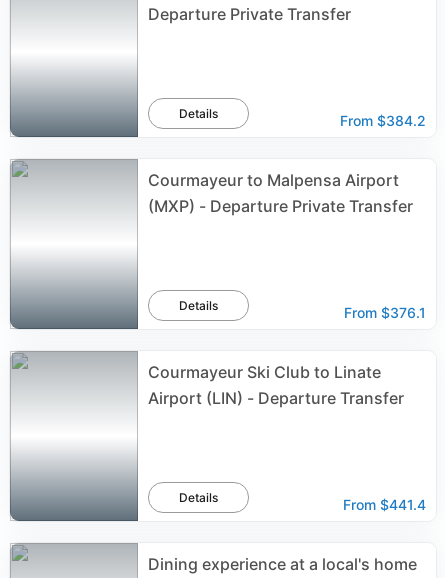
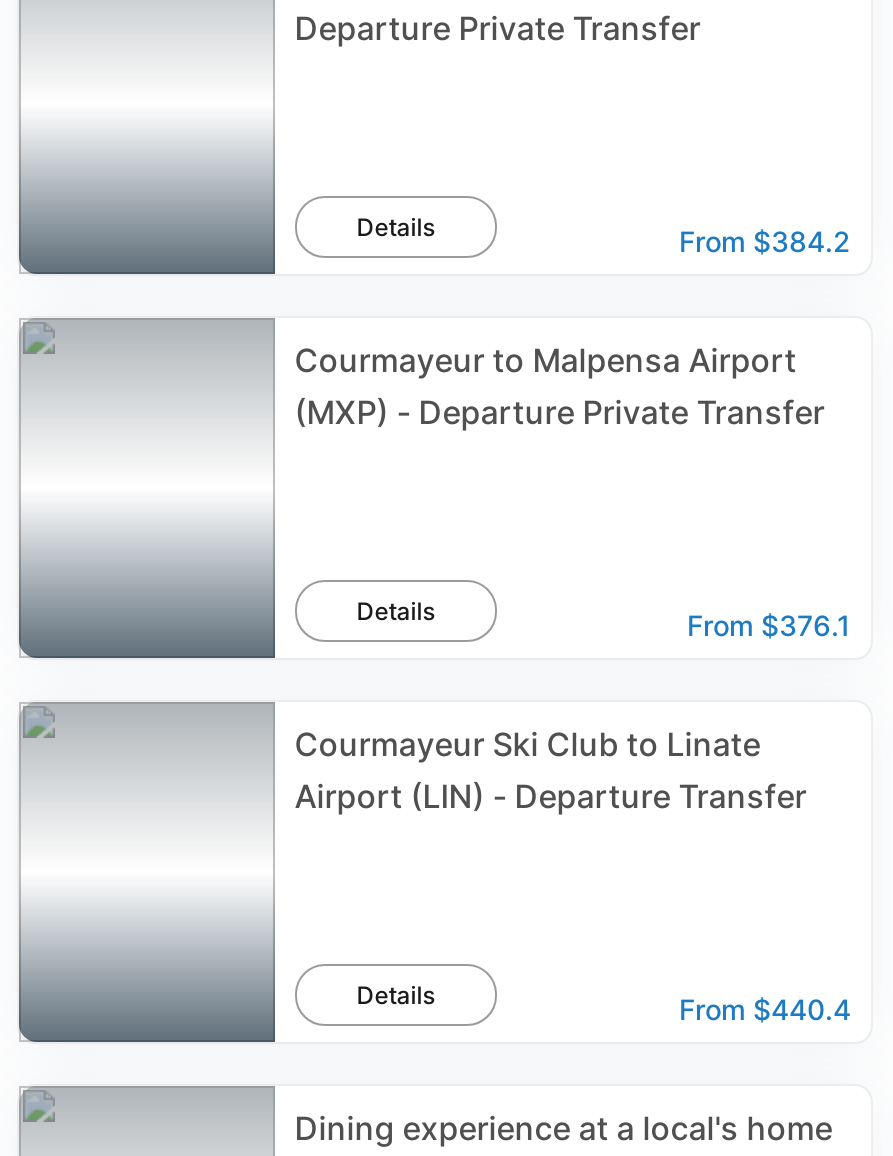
[343,496,426,513] From $441.4 -> [679,992,851,1026] From $440.4

